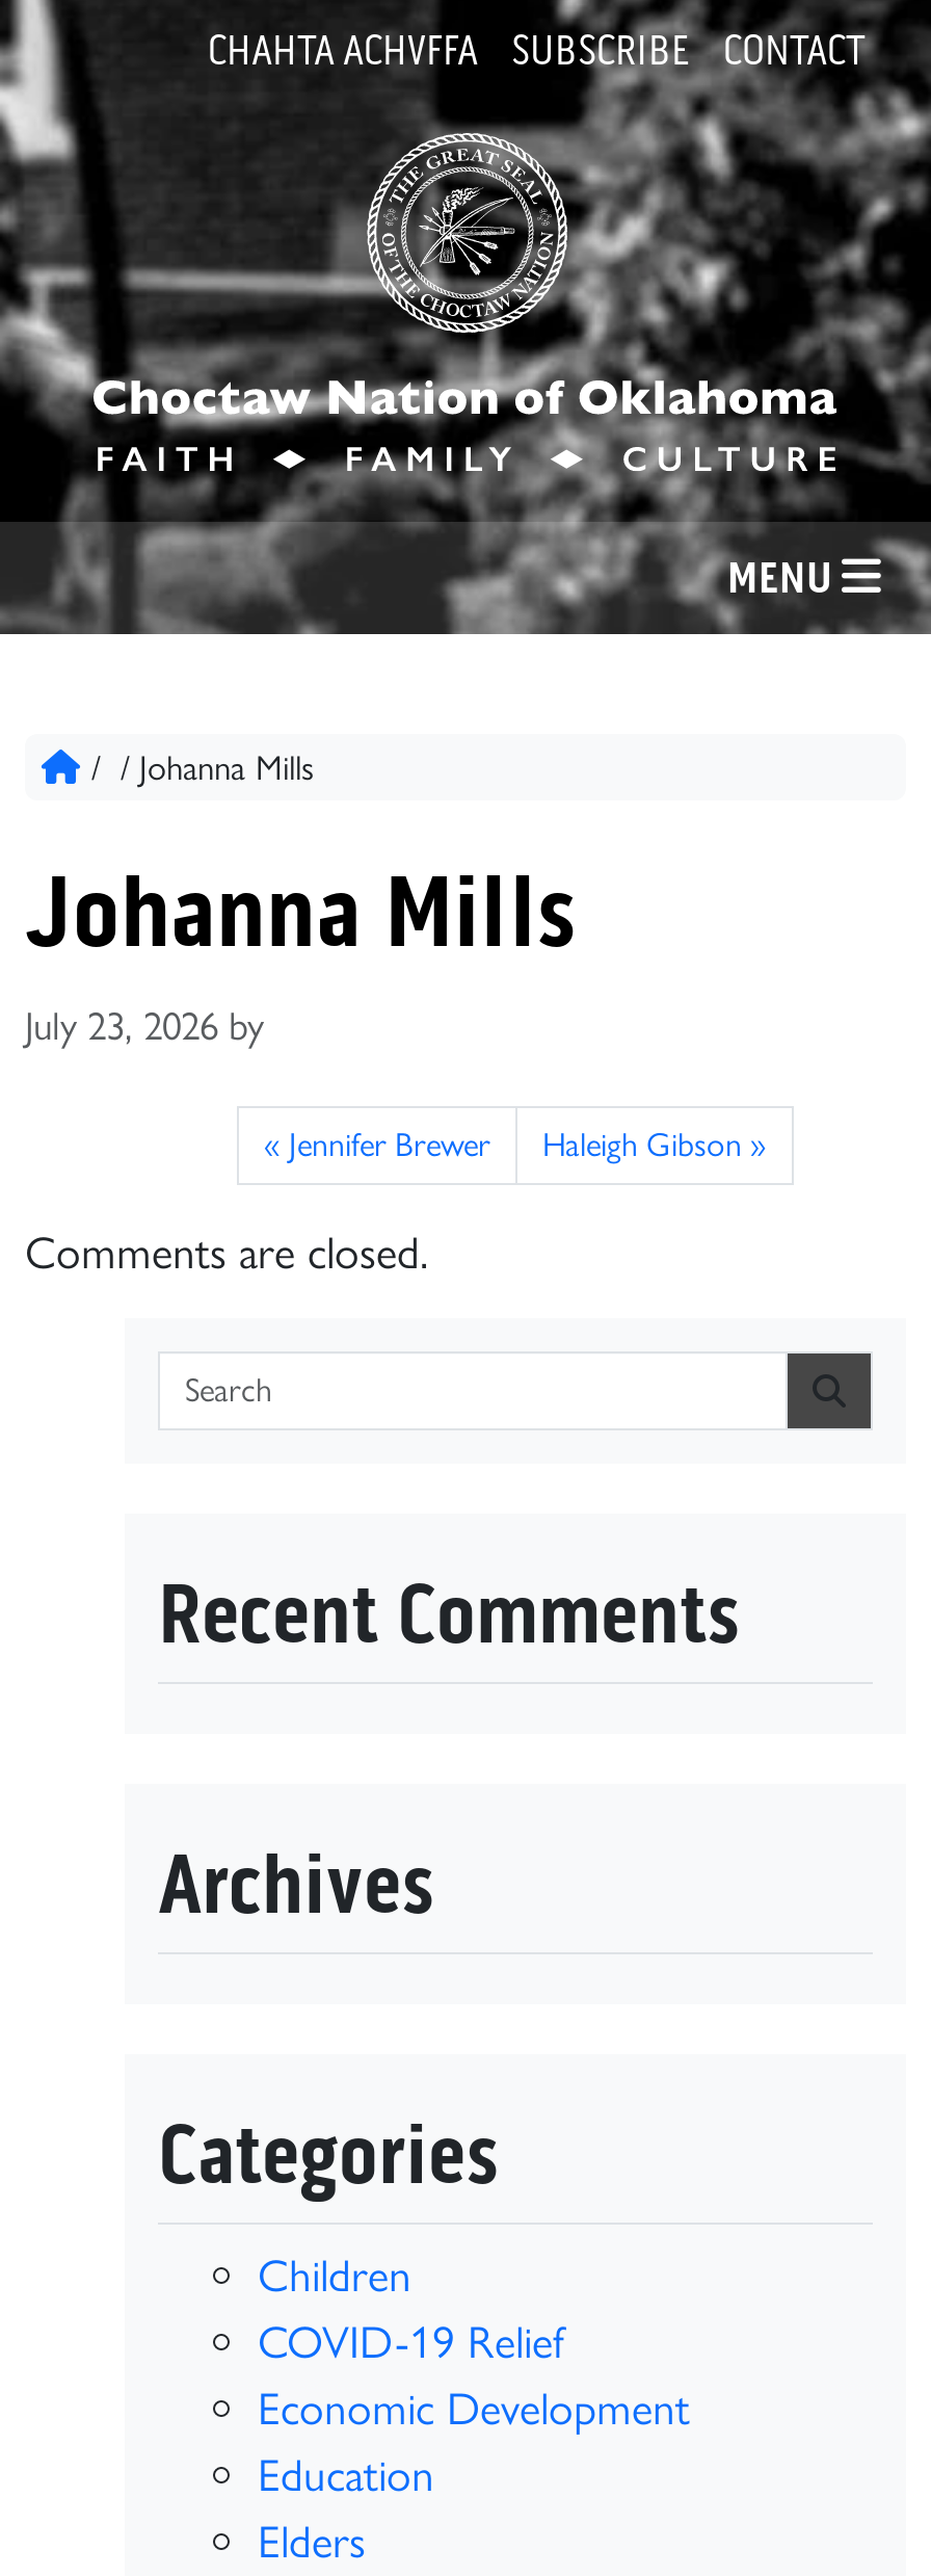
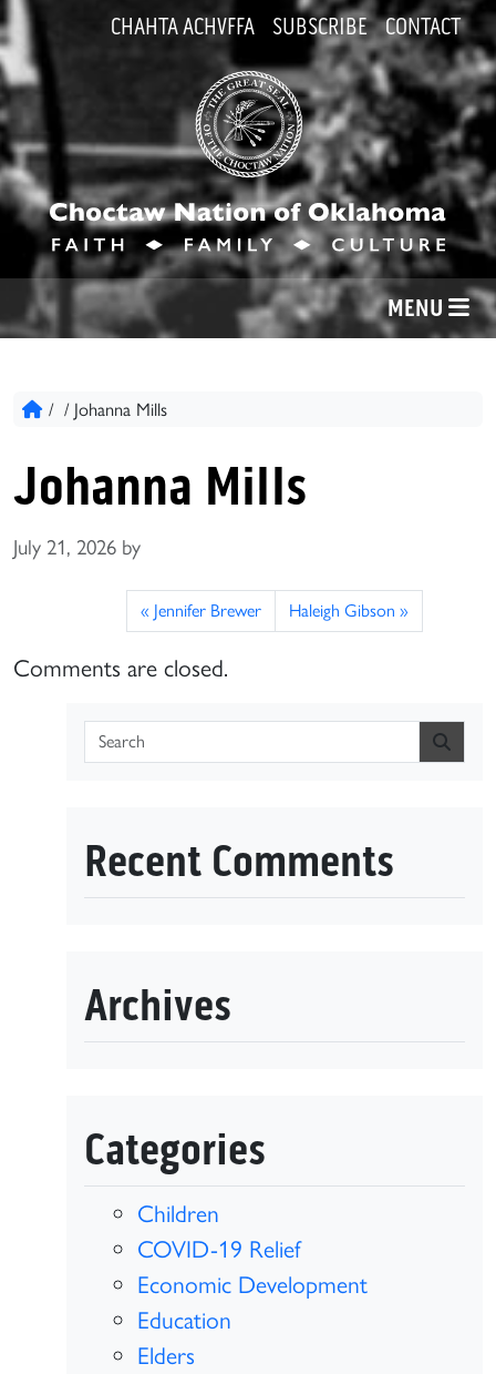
[25,1003,264,1051] July 23, 2026 by -> [13,535,141,560] July 21, 2026 by

